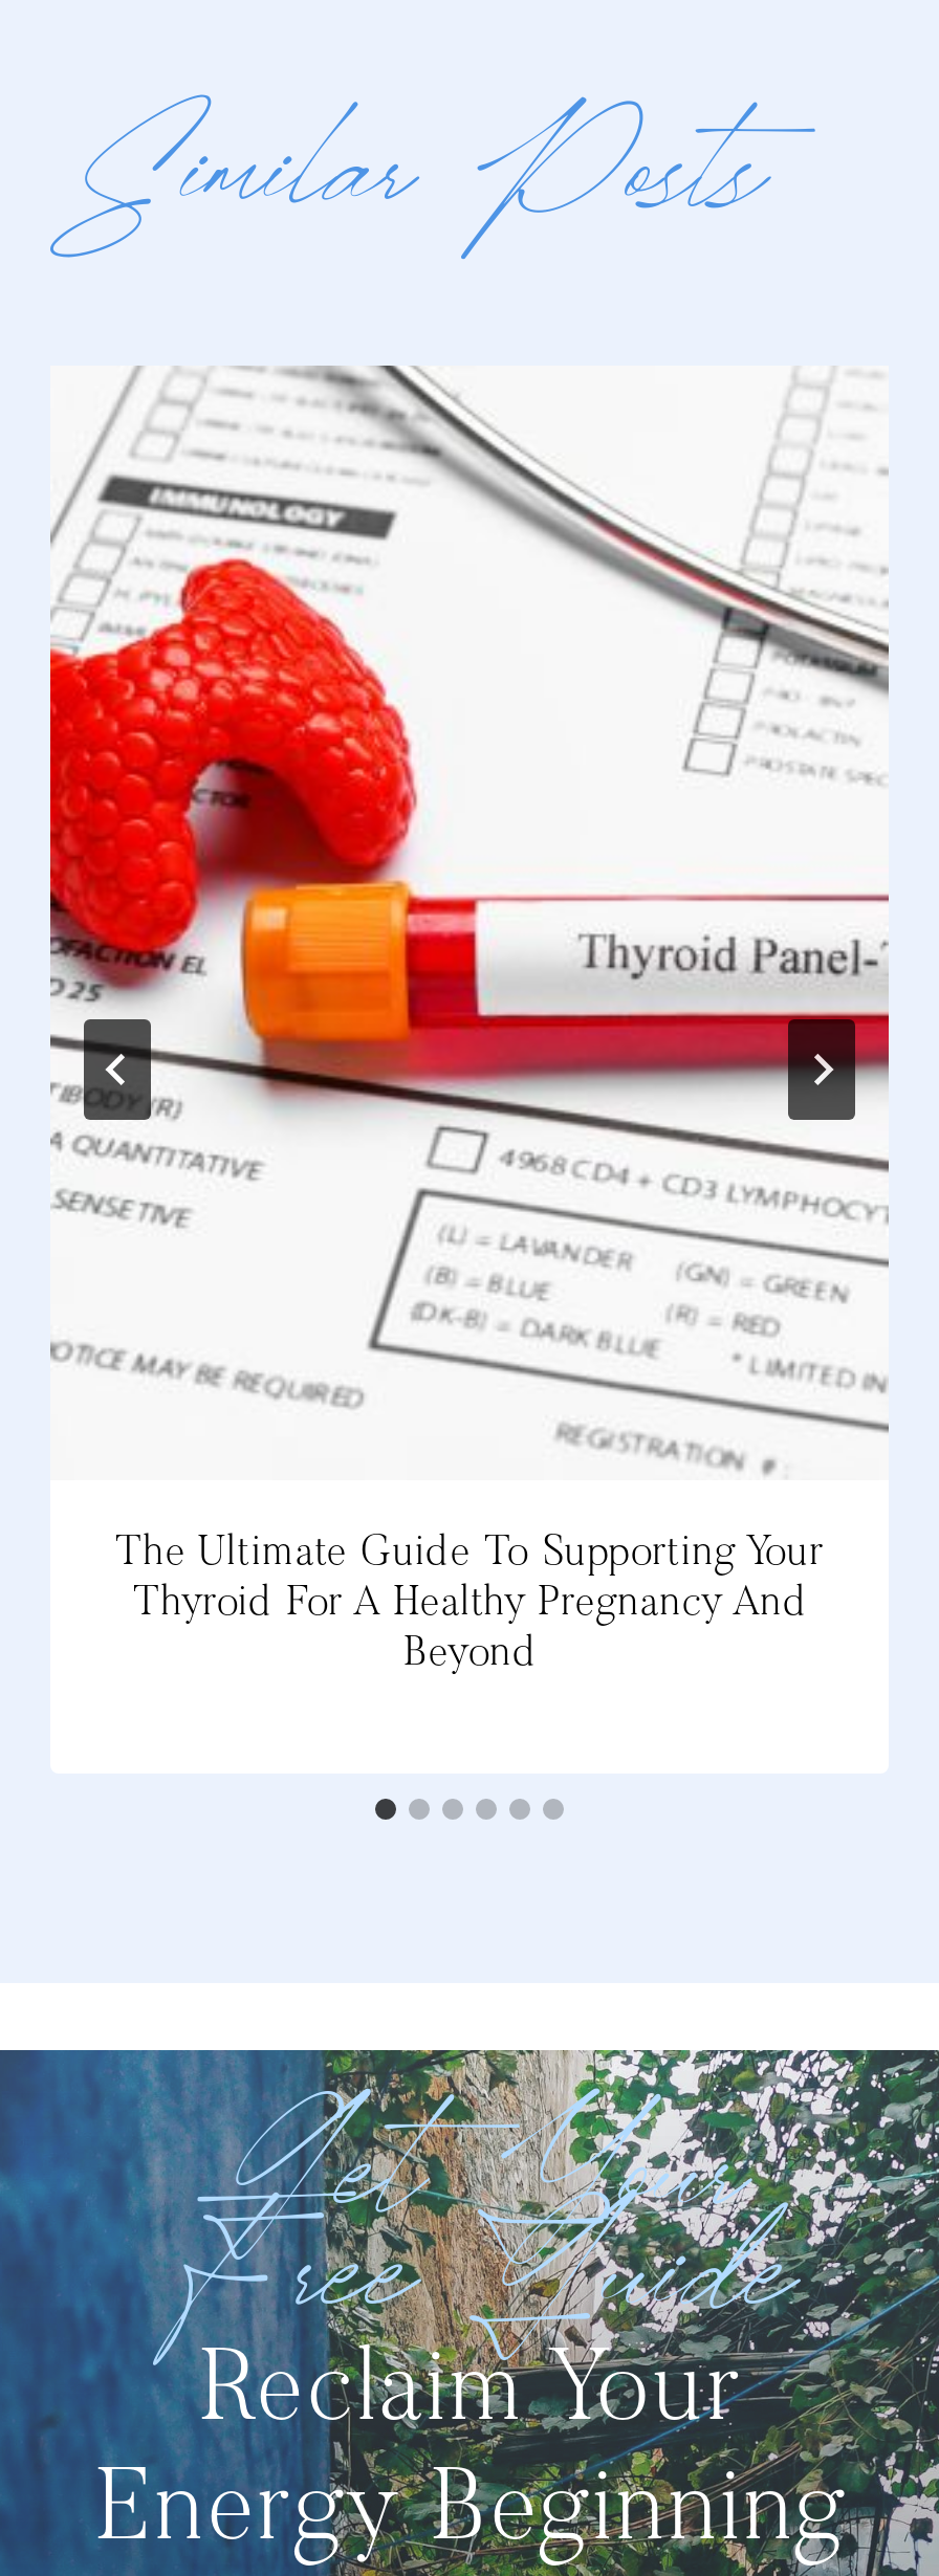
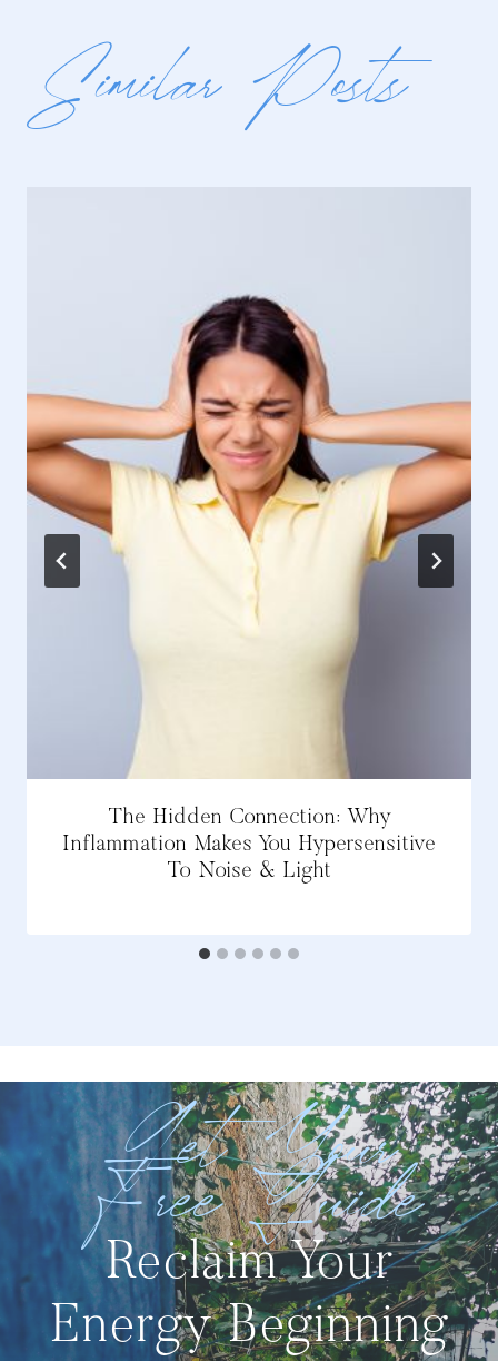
[48,364,891,1677] [image] | The Ultimate Guide To Supporting Your | Thyroid For A Healthy Pregnancy And | Beyond -> [26,187,472,884] [image] | The Hidden Connection: Why | Inflammation Makes You Hypersensitive | To Noise & Light

